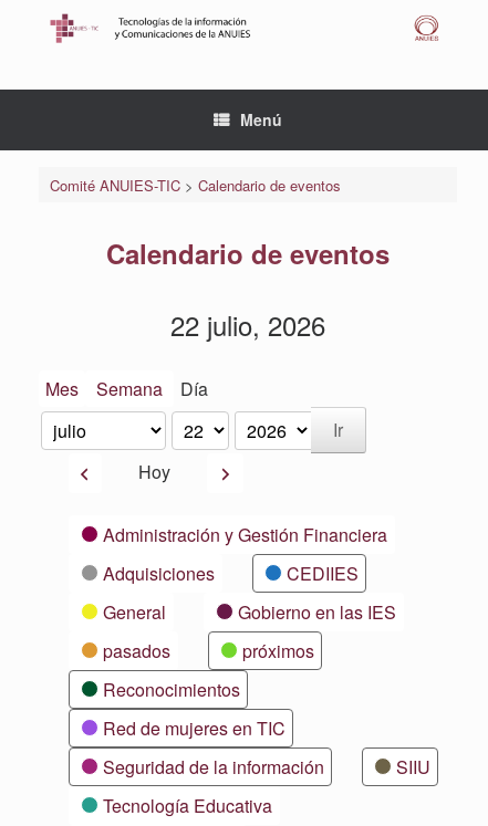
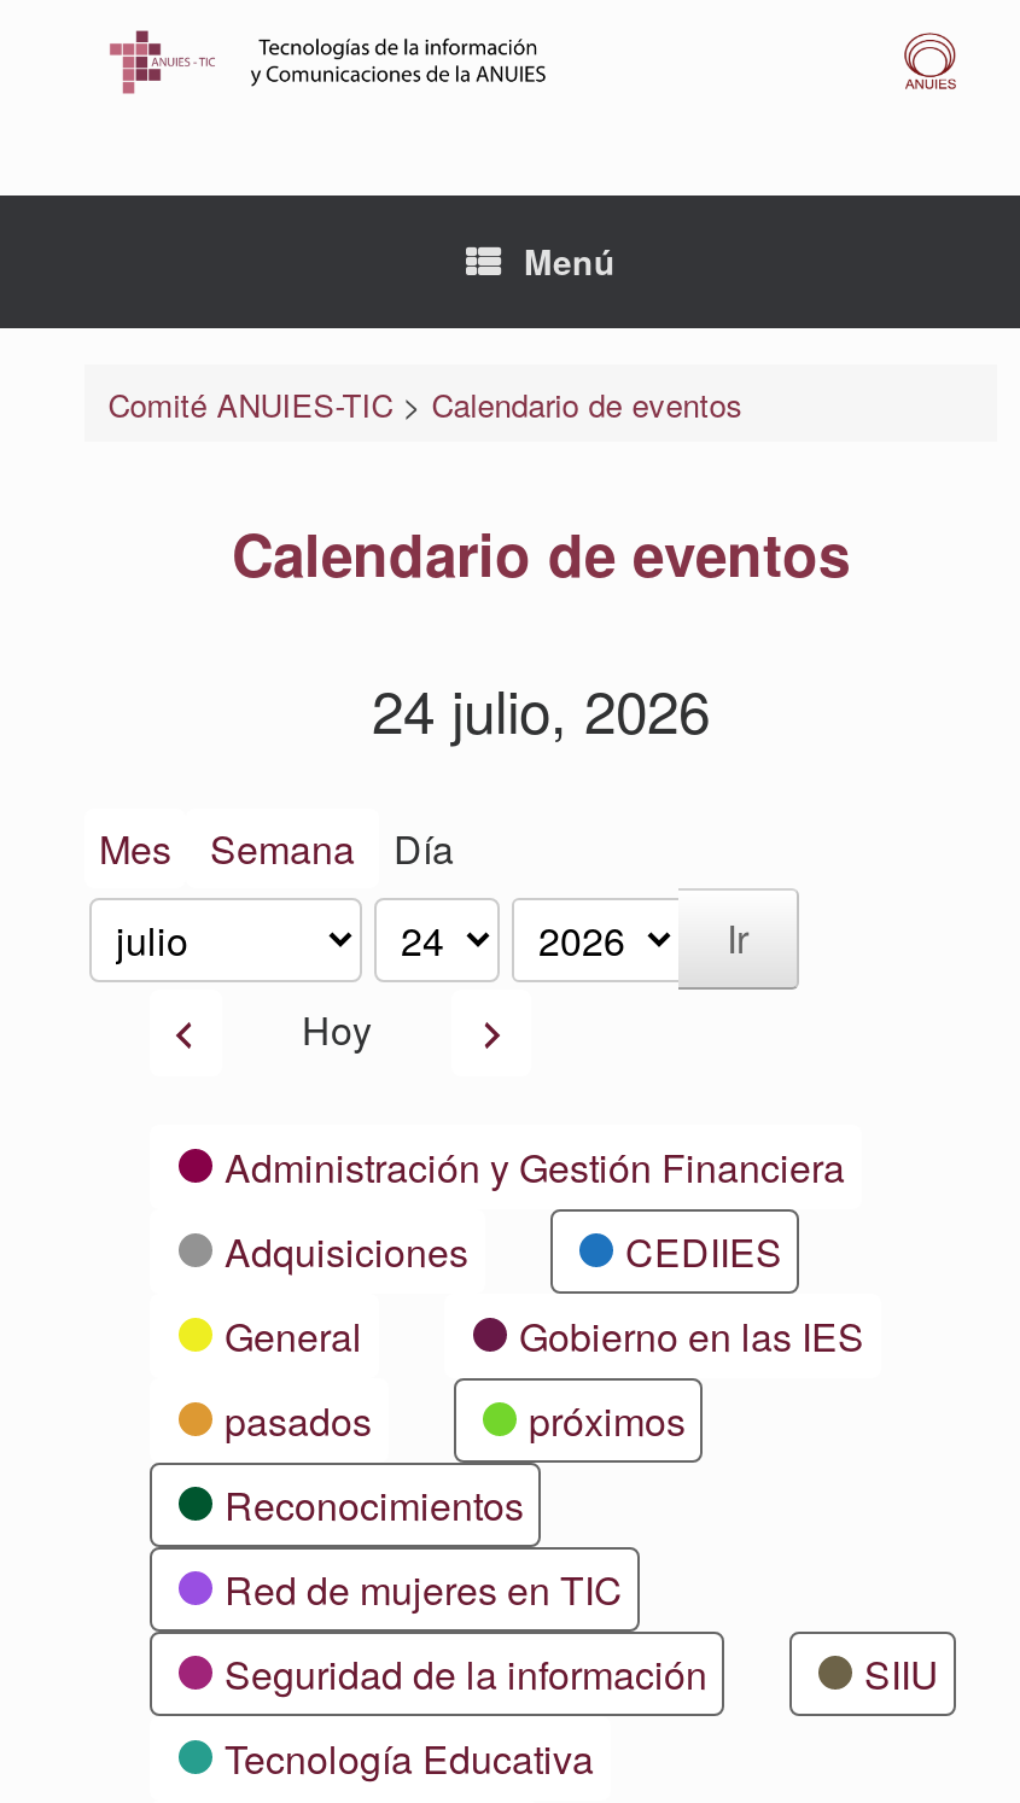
[170,306,325,344] 22 julio, 2026 -> [372,667,710,752] 24 julio, 2026

